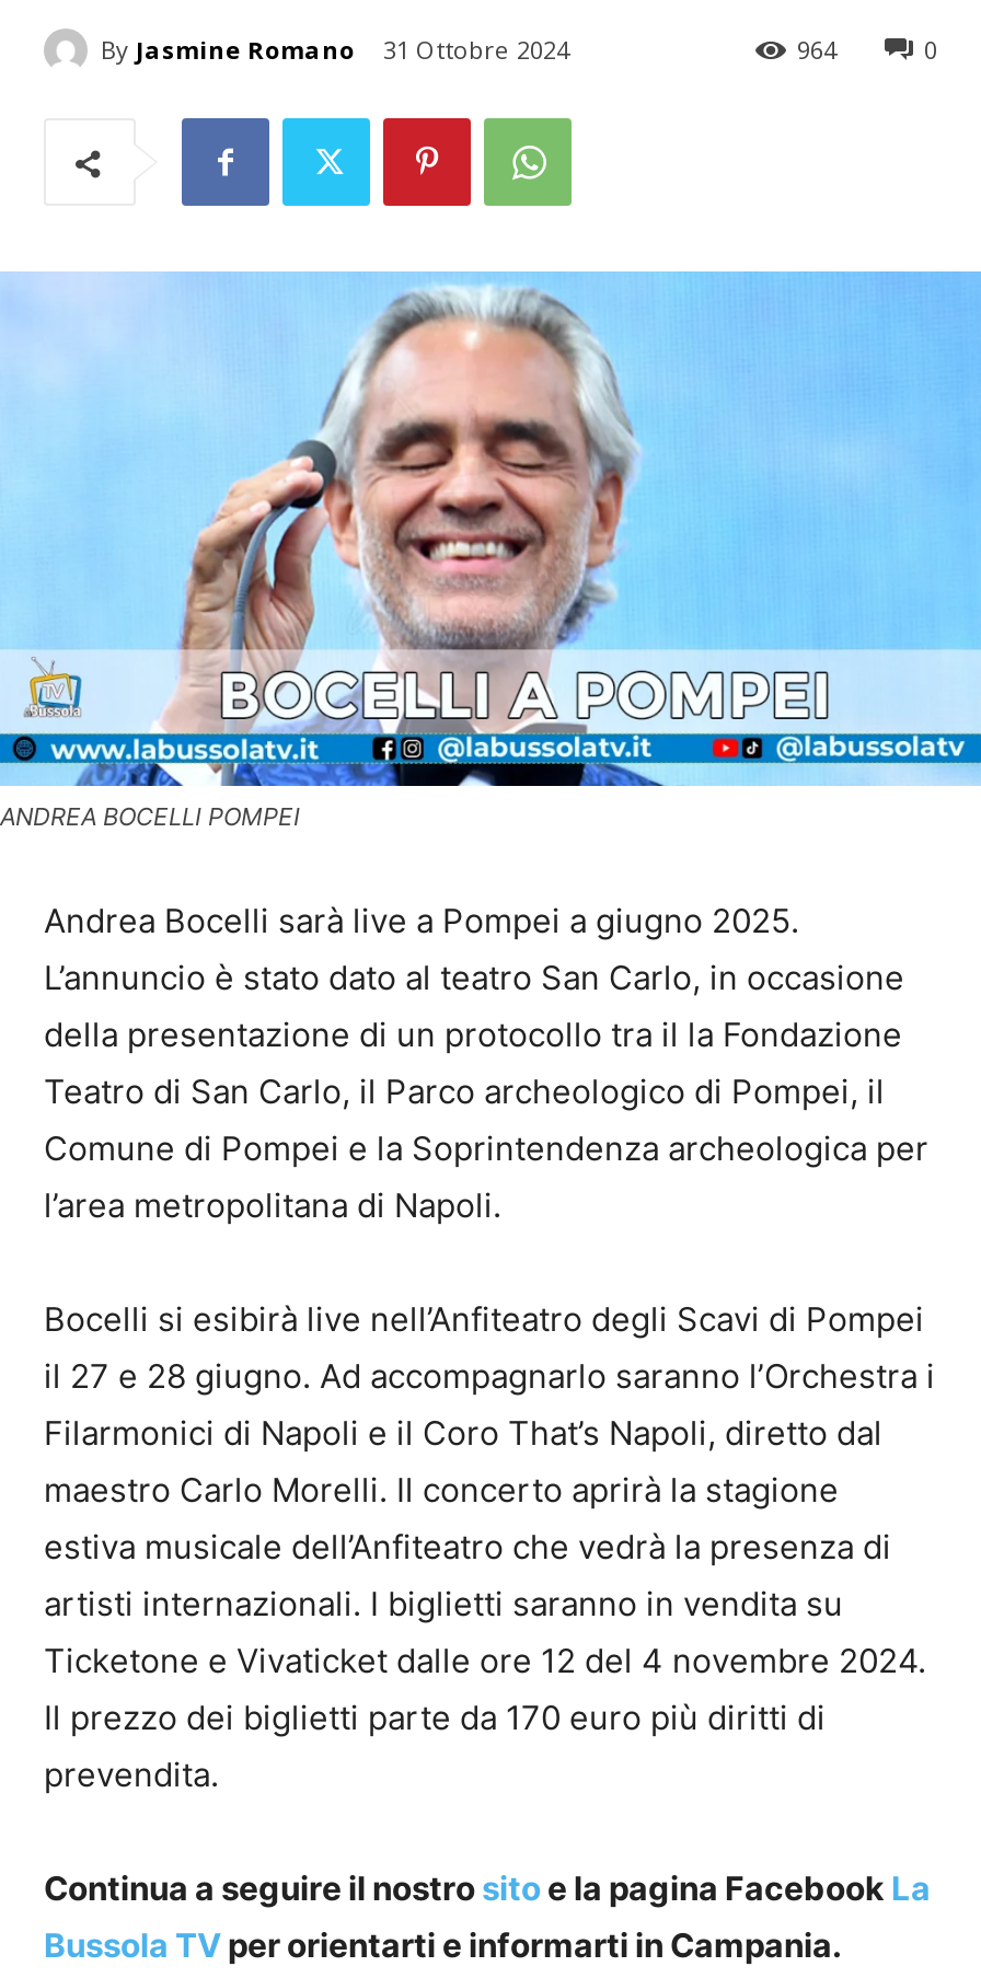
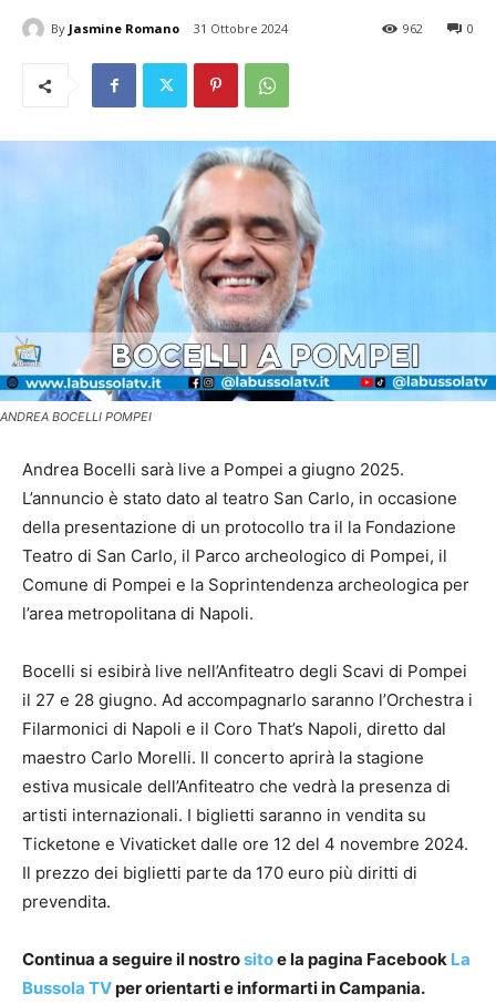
[797,33,836,66] 964 -> [403,20,423,37] 962

